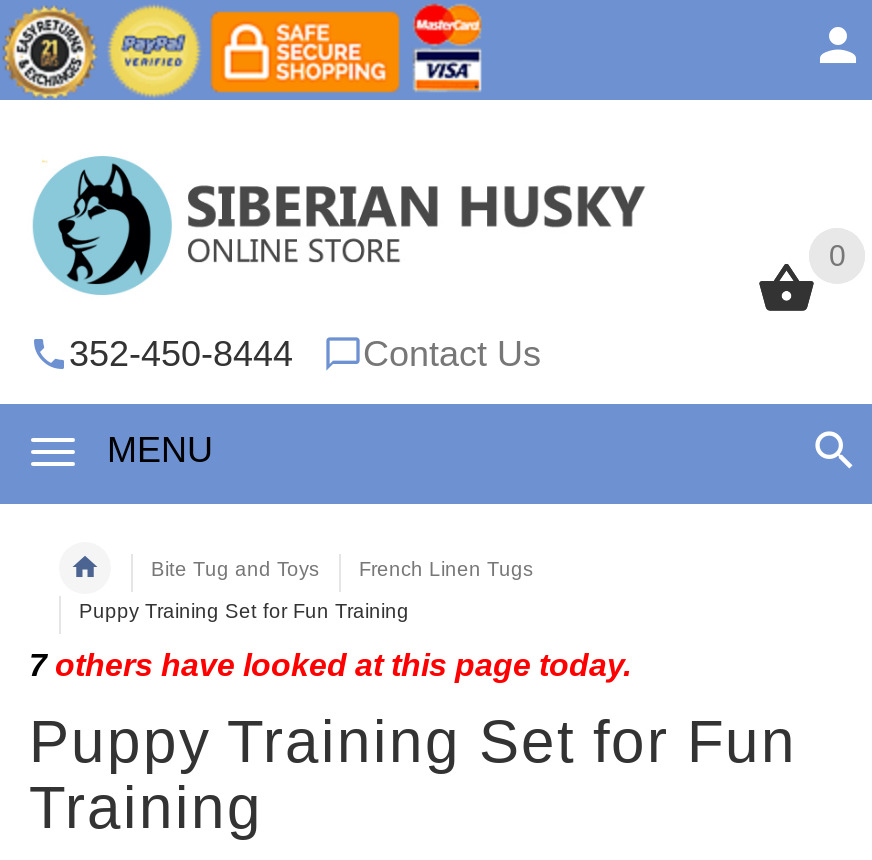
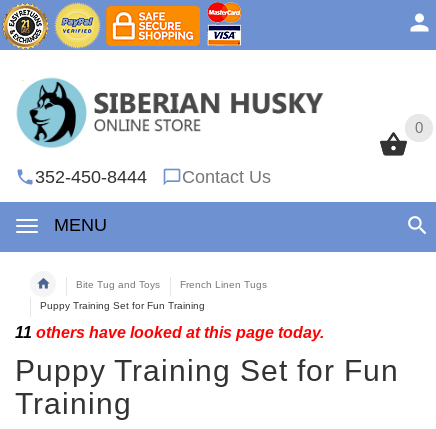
[29,648,631,682] 7 others have looked at this page today. -> [15,324,324,341] 11 others have looked at this page today.

